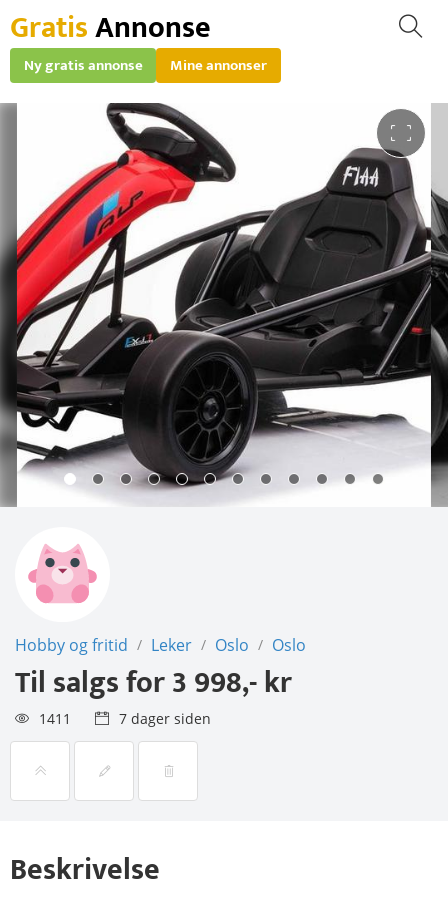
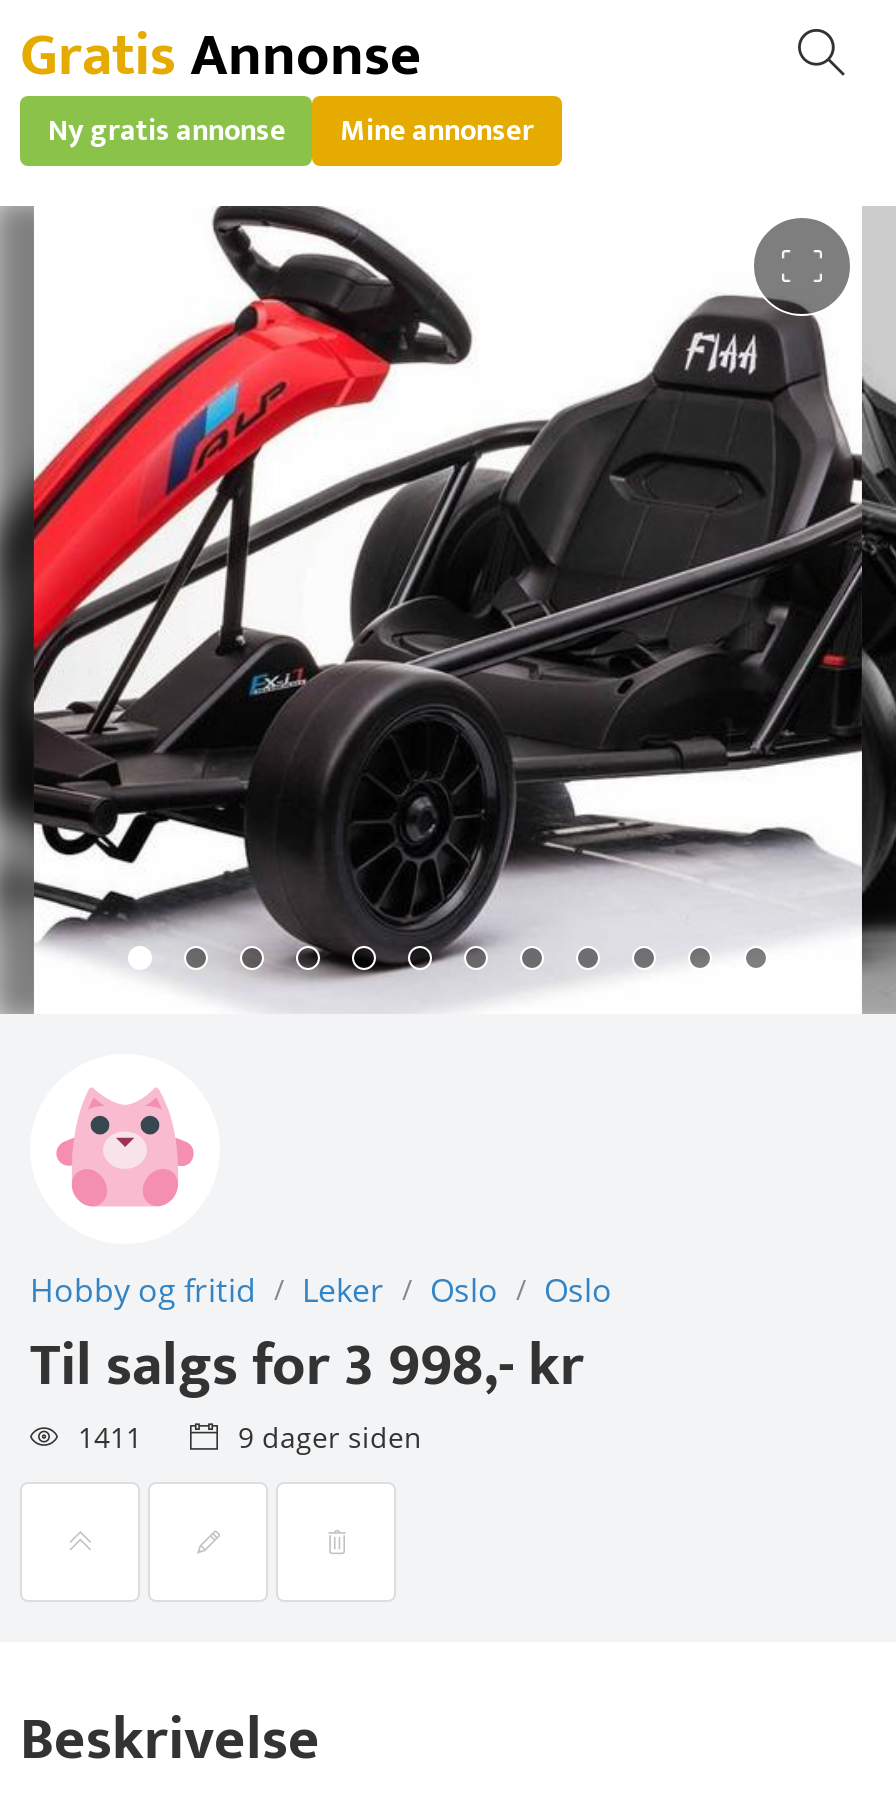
[119,709,211,728] 7 dager siden -> [238,1418,422,1456] 9 dager siden

